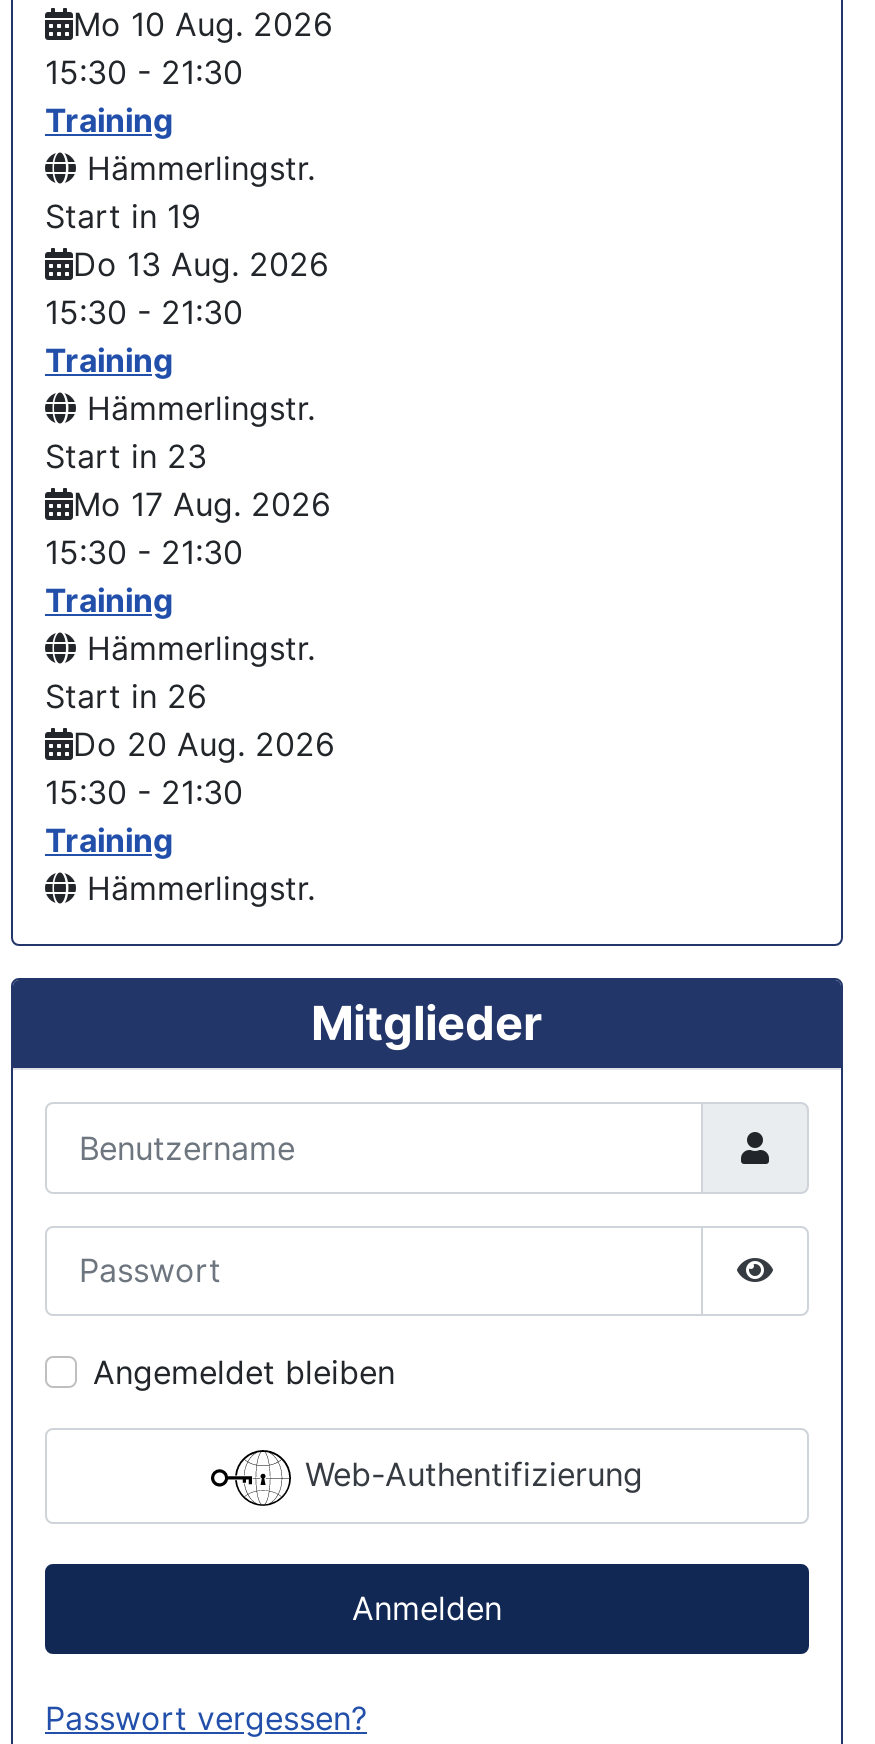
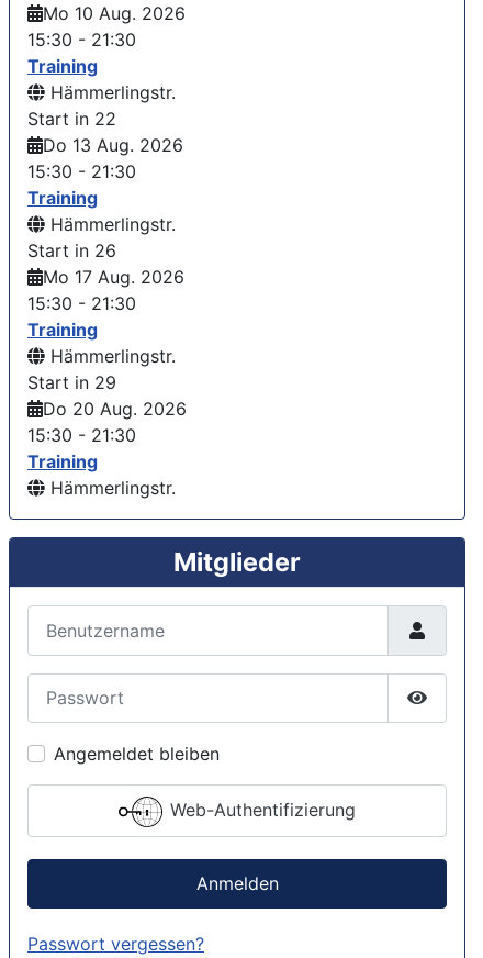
[45,197,201,237] Start in 19 -> [27,108,116,130] Start in 22
[45,437,207,477] Start in 23 -> [27,240,116,262] Start in 26
[45,677,207,717] Start in 26 -> [27,372,116,394] Start in 29

